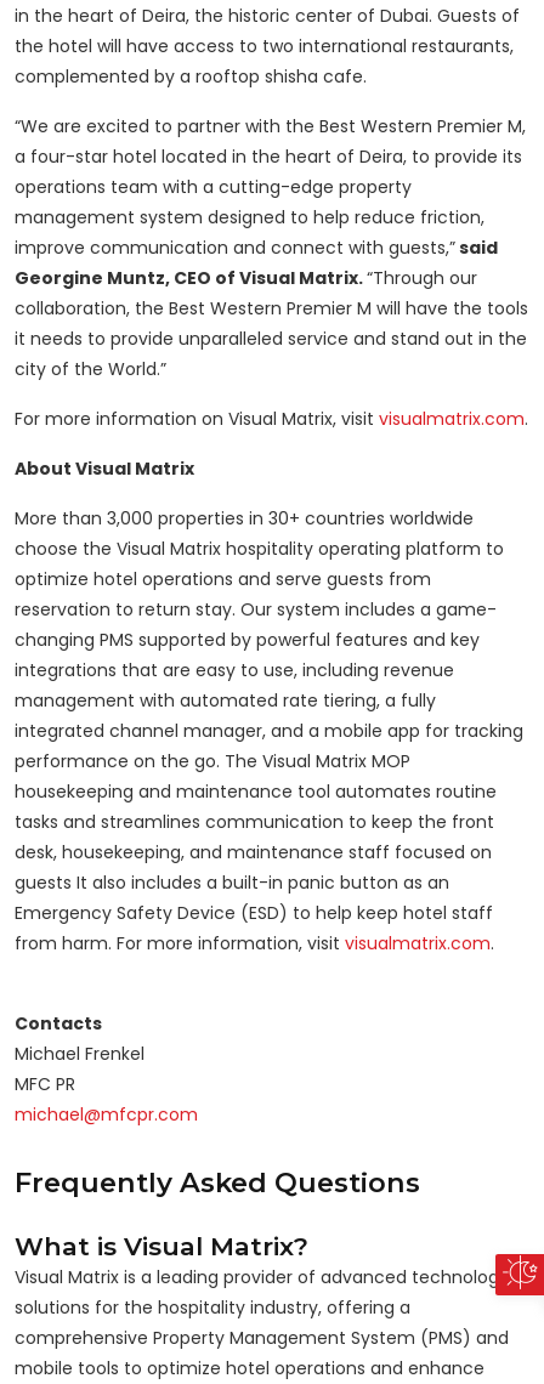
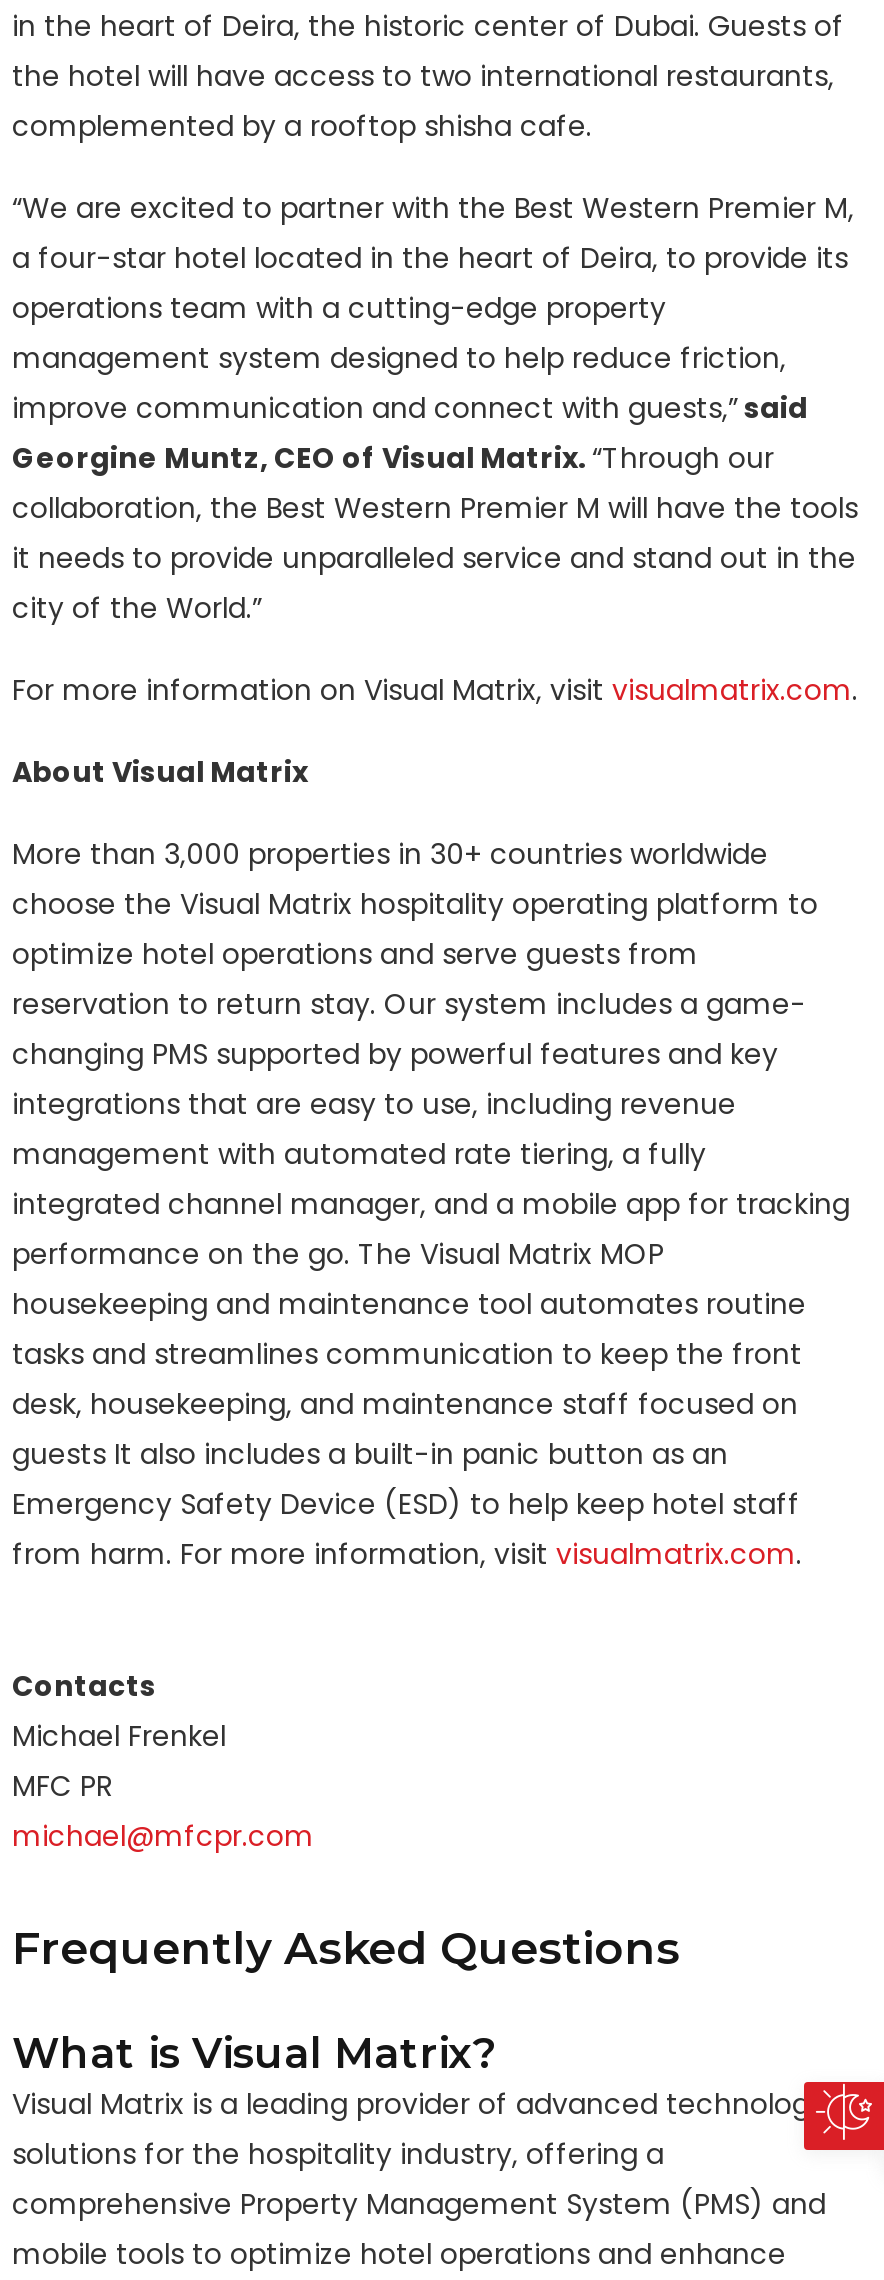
[494,1253,540,1306] [image] -> [802,2066,878,2154] [image]

